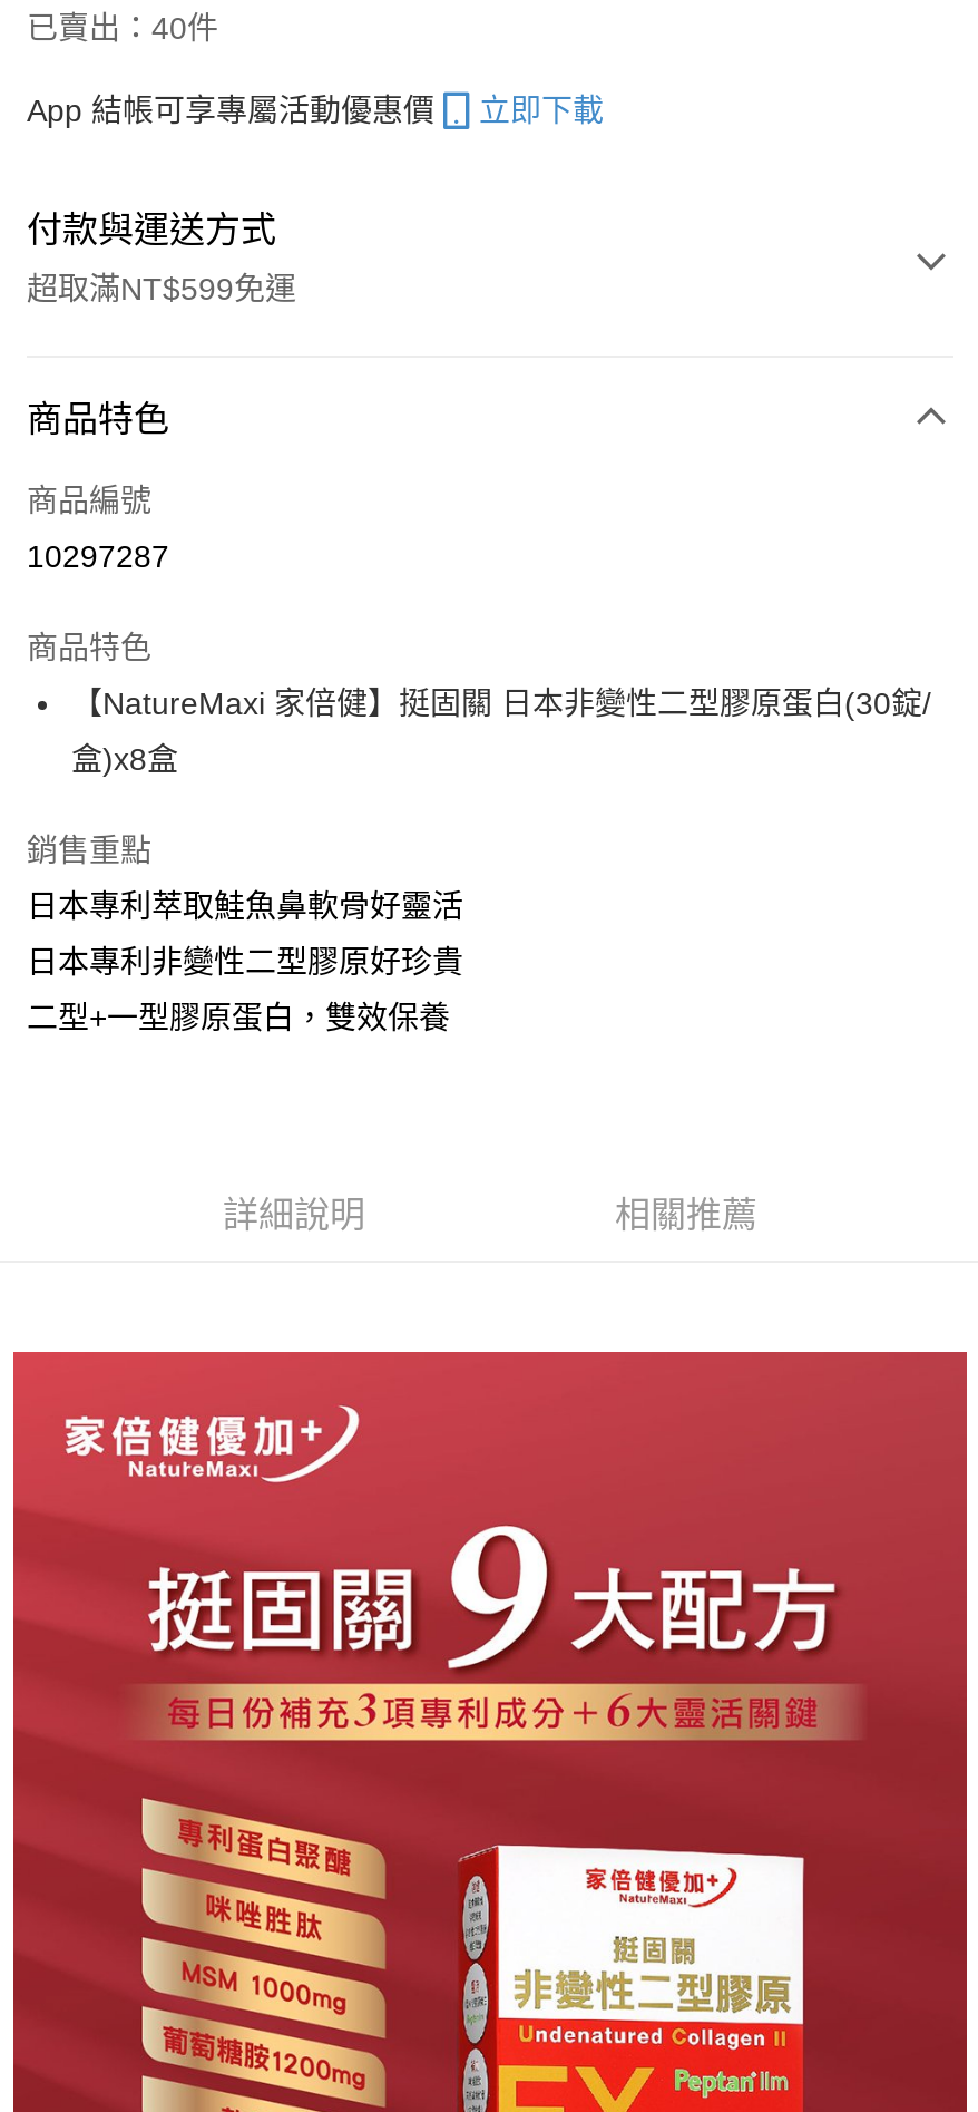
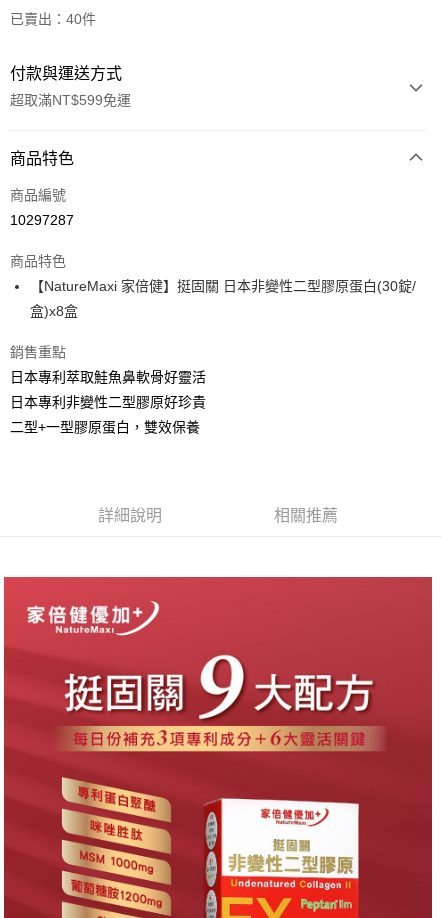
[27,93,604,128] App 結帳可享專屬活動優惠價 | 立即下載 -> none

